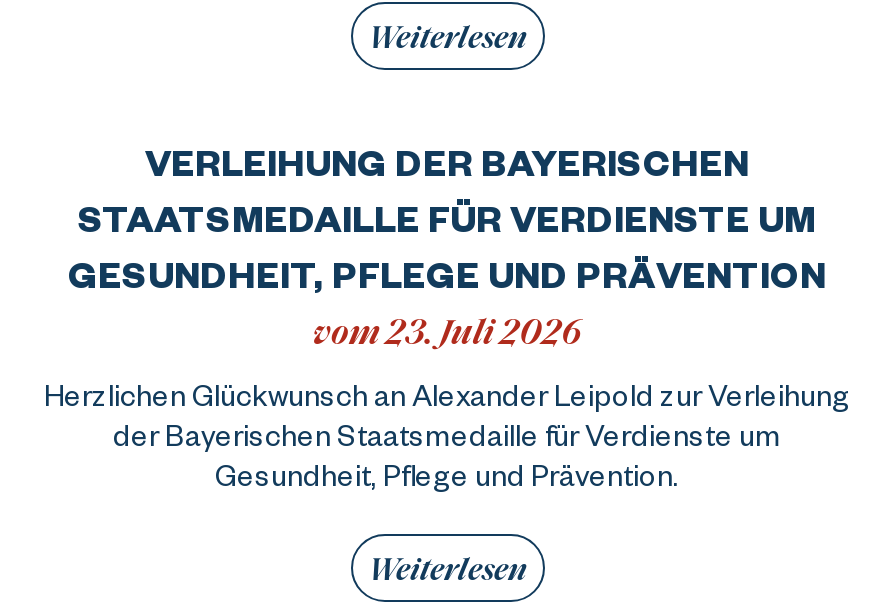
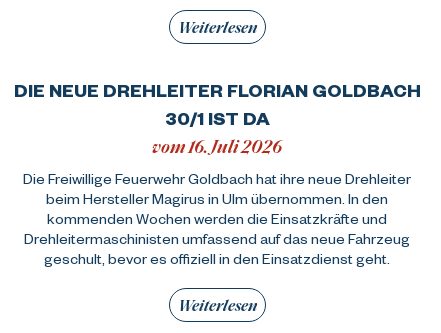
[68,138,826,354] VERLEIHUNG DER BAYERISCHEN | STAATSMEDAILLE FÜR VERDIENSTE UM | GESUNDHEIT, PFLEGE UND PRÄVENTION | vom 23. Juli 2026 -> [13,78,420,158] DIE NEUE DREHLEITER FLORIAN GOLDBACH | 30/1 IST DA | vom 16. Juli 2026
[44,376,850,492] Herzlichen Glückwunsch an Alexander Leipold zur Verleihung | der Bayerischen Staatsmedaille für Verdienste um | Gesundheit, Pflege und Prävention. -> [23,169,411,267] Die Freiwillige Feuerwehr Goldbach hat ihre neue Drehleiter | beim Hersteller Magirus in Ulm übernommen. In den | kommenden Wochen werden die Einsatzkräfte und | Drehleitermaschinisten umfassend auf das neue Fahrzeug | geschult, bevor es offiziell in den Einsatzdienst geht.

